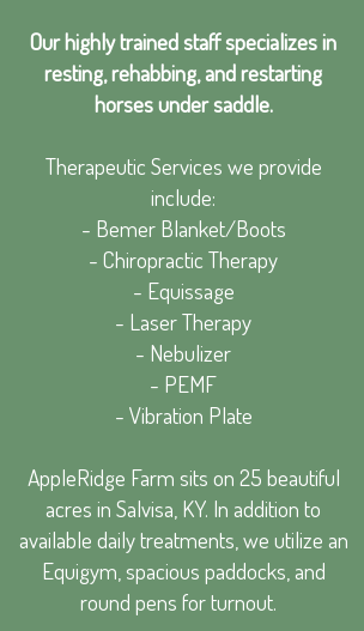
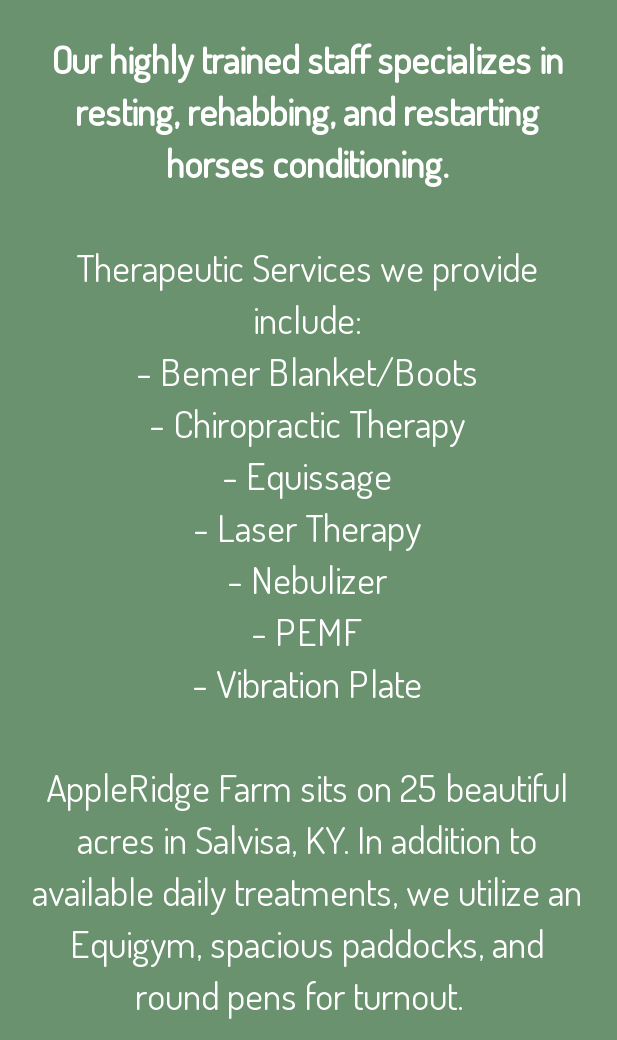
[94,89,272,119] horses under saddle. -> [166,138,448,188] horses conditioning.

